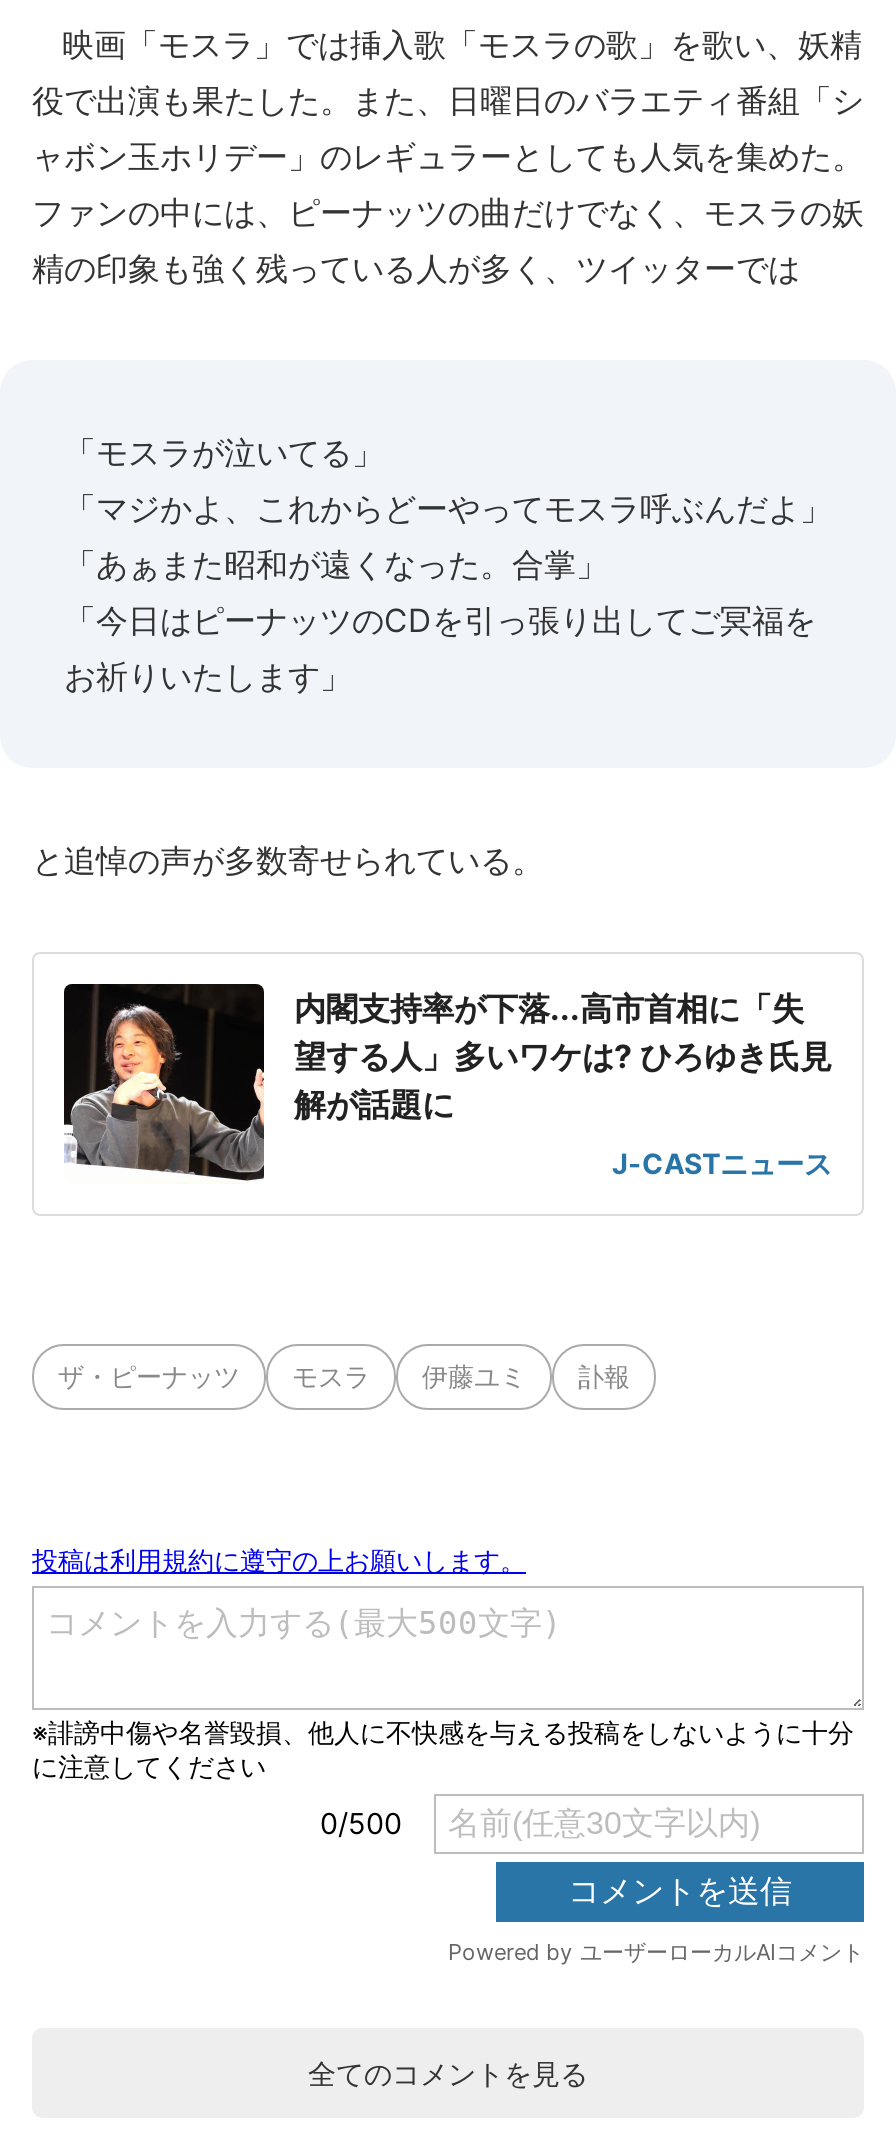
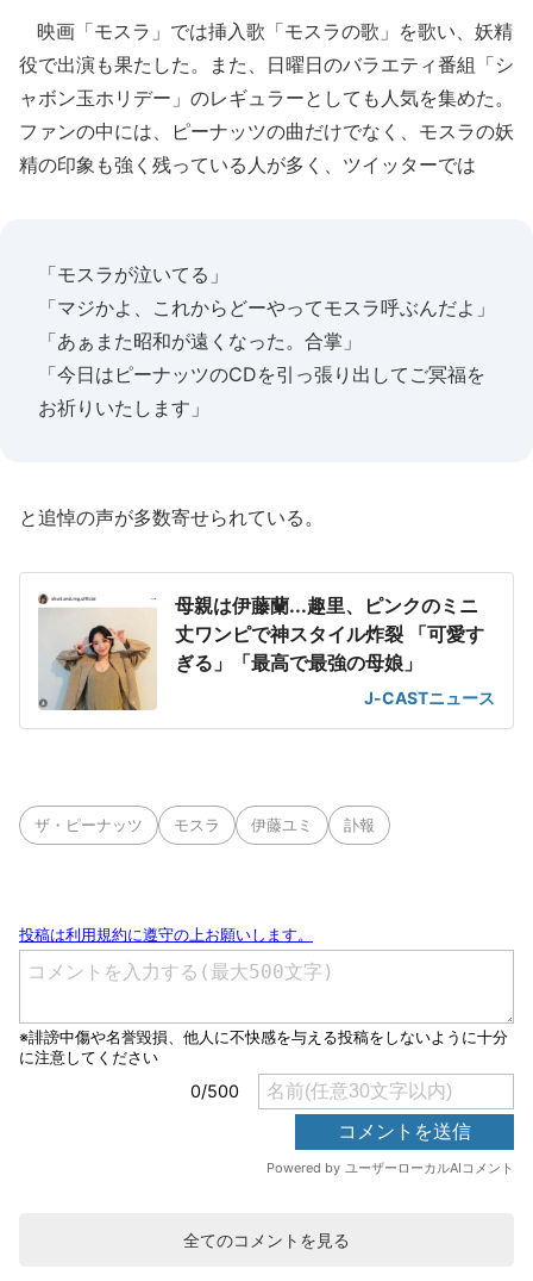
[62,982,832,1184] [image] | 内閣支持率が下落...高市首相に「失 | 望する人」多いワケは? ひろゆき氏見 | 解が話題に -> [37,591,484,711] [image] | 母親は伊藤蘭...趣里、ピンクのミニ | 丈ワンピで神スタイル炸裂 「可愛す | ぎる」「最高で最強の母娘」

